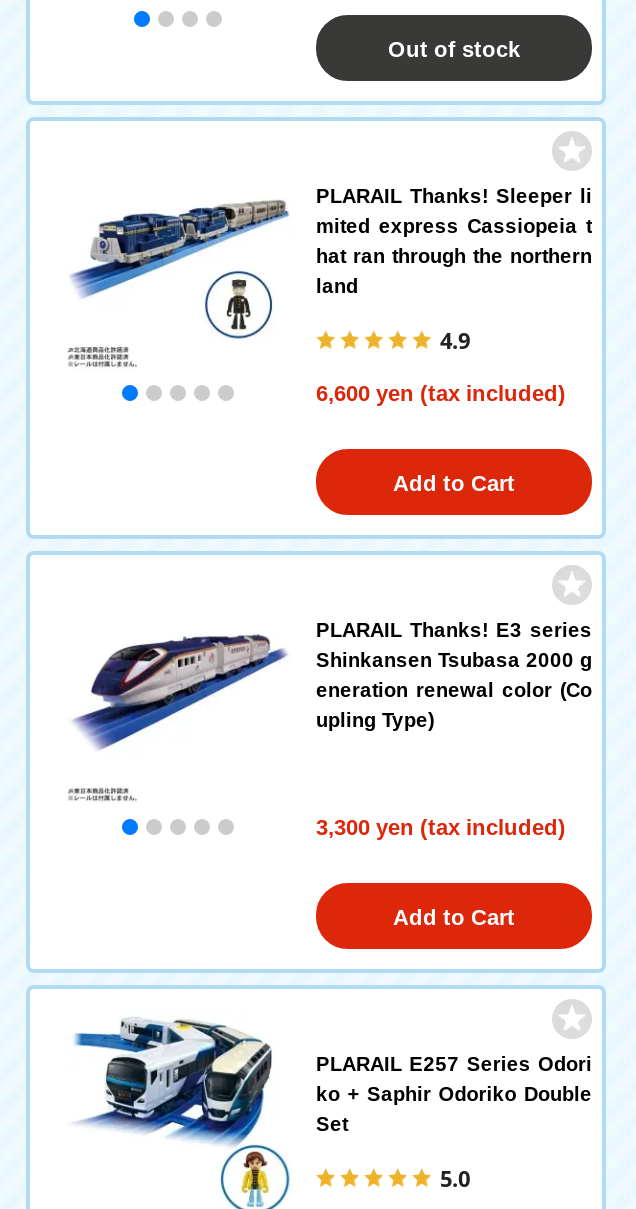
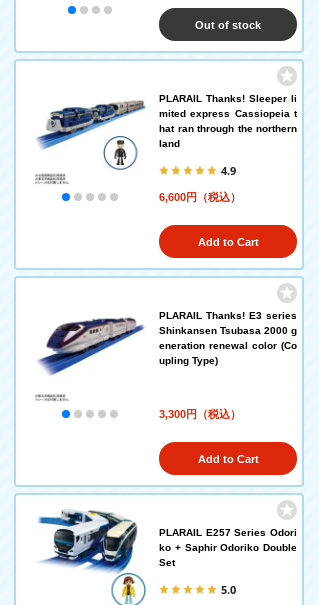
[316,380,566,404] 6,600 yen (tax included) -> [159,191,241,203] 6,600円（税込）
[316,814,566,838] 3,300 yen (tax included) -> [159,408,241,420] 3,300円（税込）

